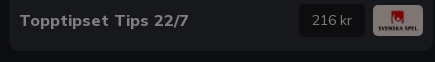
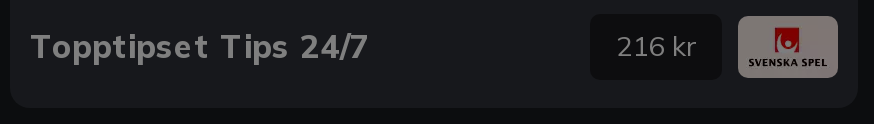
[19,10,189,30] Topptipset Tips 22/7 -> [30,26,370,66] Topptipset Tips 24/7

